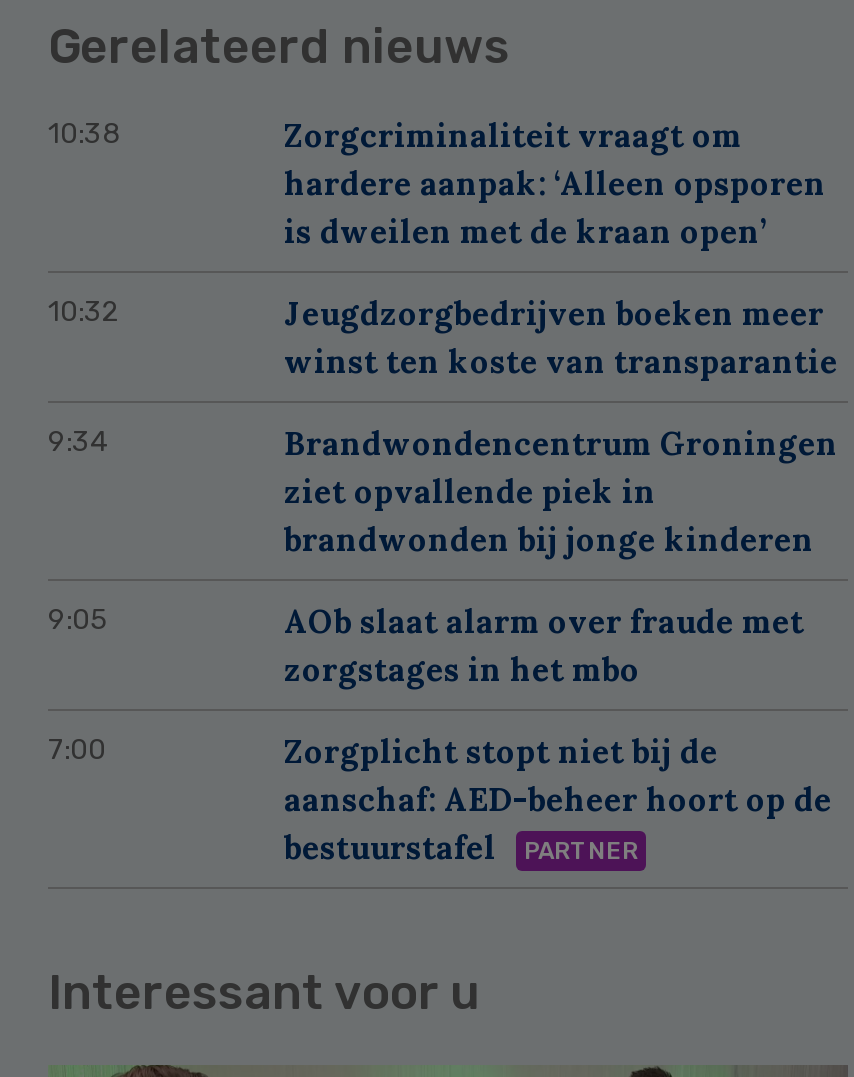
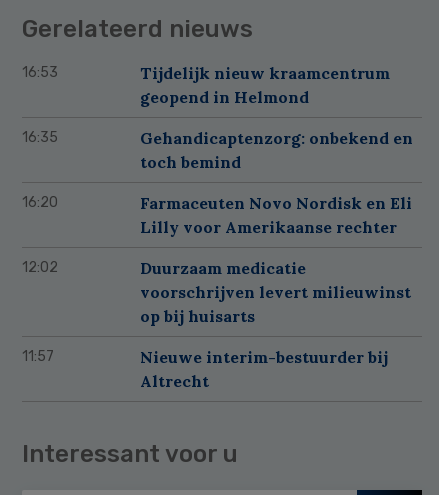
[48,114,826,250] 10:38 | Zorgcriminaliteit vraagt om | hardere aanpak: ‘Alleen opsporen | is dweilen met de kraan open’ -> [22,63,390,107] 16:53 | Tijdelijk nieuw kraamcentrum | geopend in Helmond
[48,292,838,380] 10:32 | Jeugdzorgbedrijven boeken meer | winst ten koste van transparantie -> [22,128,413,172] 16:35 | Gehandicaptenzorg: onbekend en | toch bemind
[48,422,838,558] 9:34 | Brandwondencentrum Groningen | ziet opvallende piek in | brandwonden bij jonge kinderen -> [22,193,412,237] 16:20 | Farmaceuten Novo Nordisk en Eli | Lilly voor Amerikaanse rechter
[48,600,804,688] 9:05 | AOb slaat alarm over fraude met | zorgstages in het mbo -> [22,258,411,326] 12:02 | Duurzaam medicatie | voorschrijven levert milieuwinst | op bij huisarts
[48,730,832,866] 7:00 | Zorgplicht stopt niet bij de | aanschaf: AED-beheer hoort op de | bestuurstafel | PARTNER -> [22,347,388,391] 11:57 | Nieuwe interim-bestuurder bij | Altrecht

